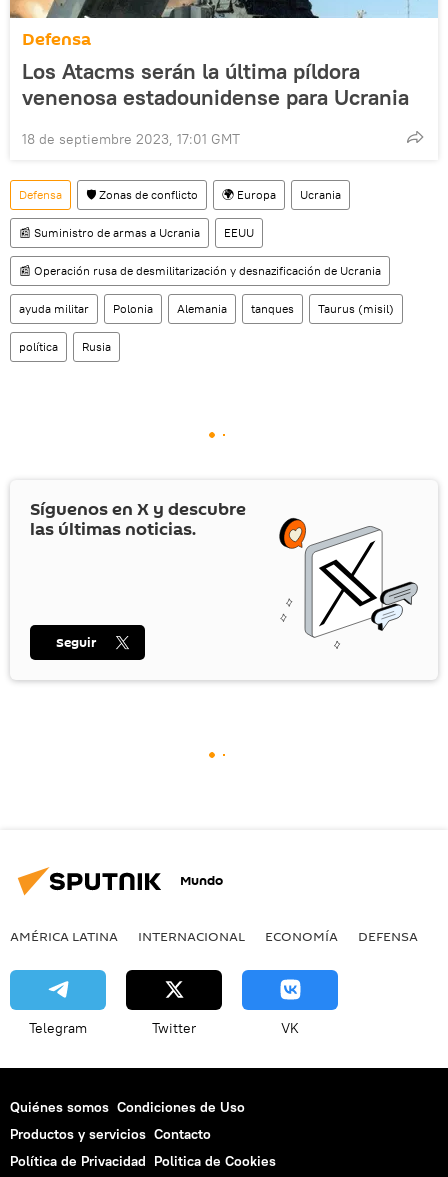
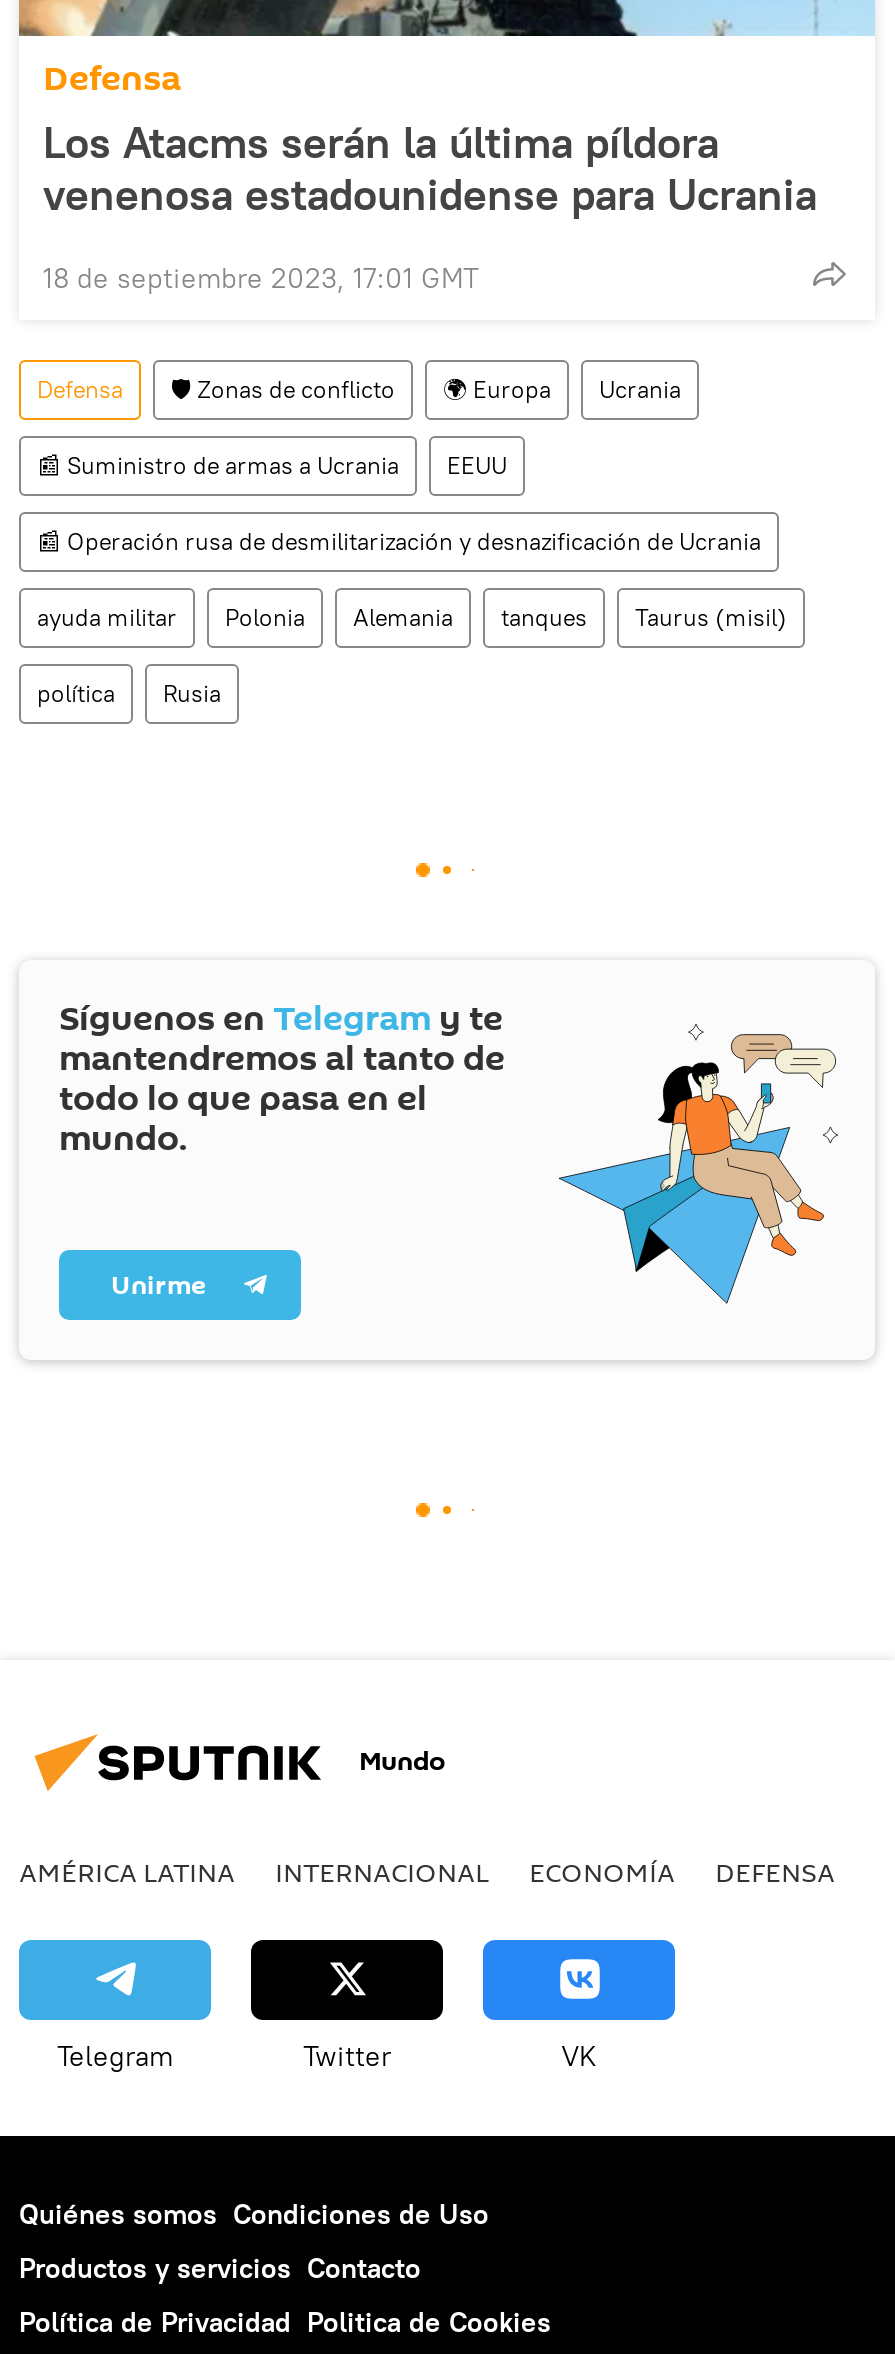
[30,497,419,651] [image] | Síguenos en X y descubre | las últimas noticias. -> [59,994,837,1304] [image] | Síguenos en Telegram y te | mantendremos al tanto de | todo lo que pasa en el | mundo.
[56,633,97,652] Seguir -> [111,1266,205,1304] Unirme

